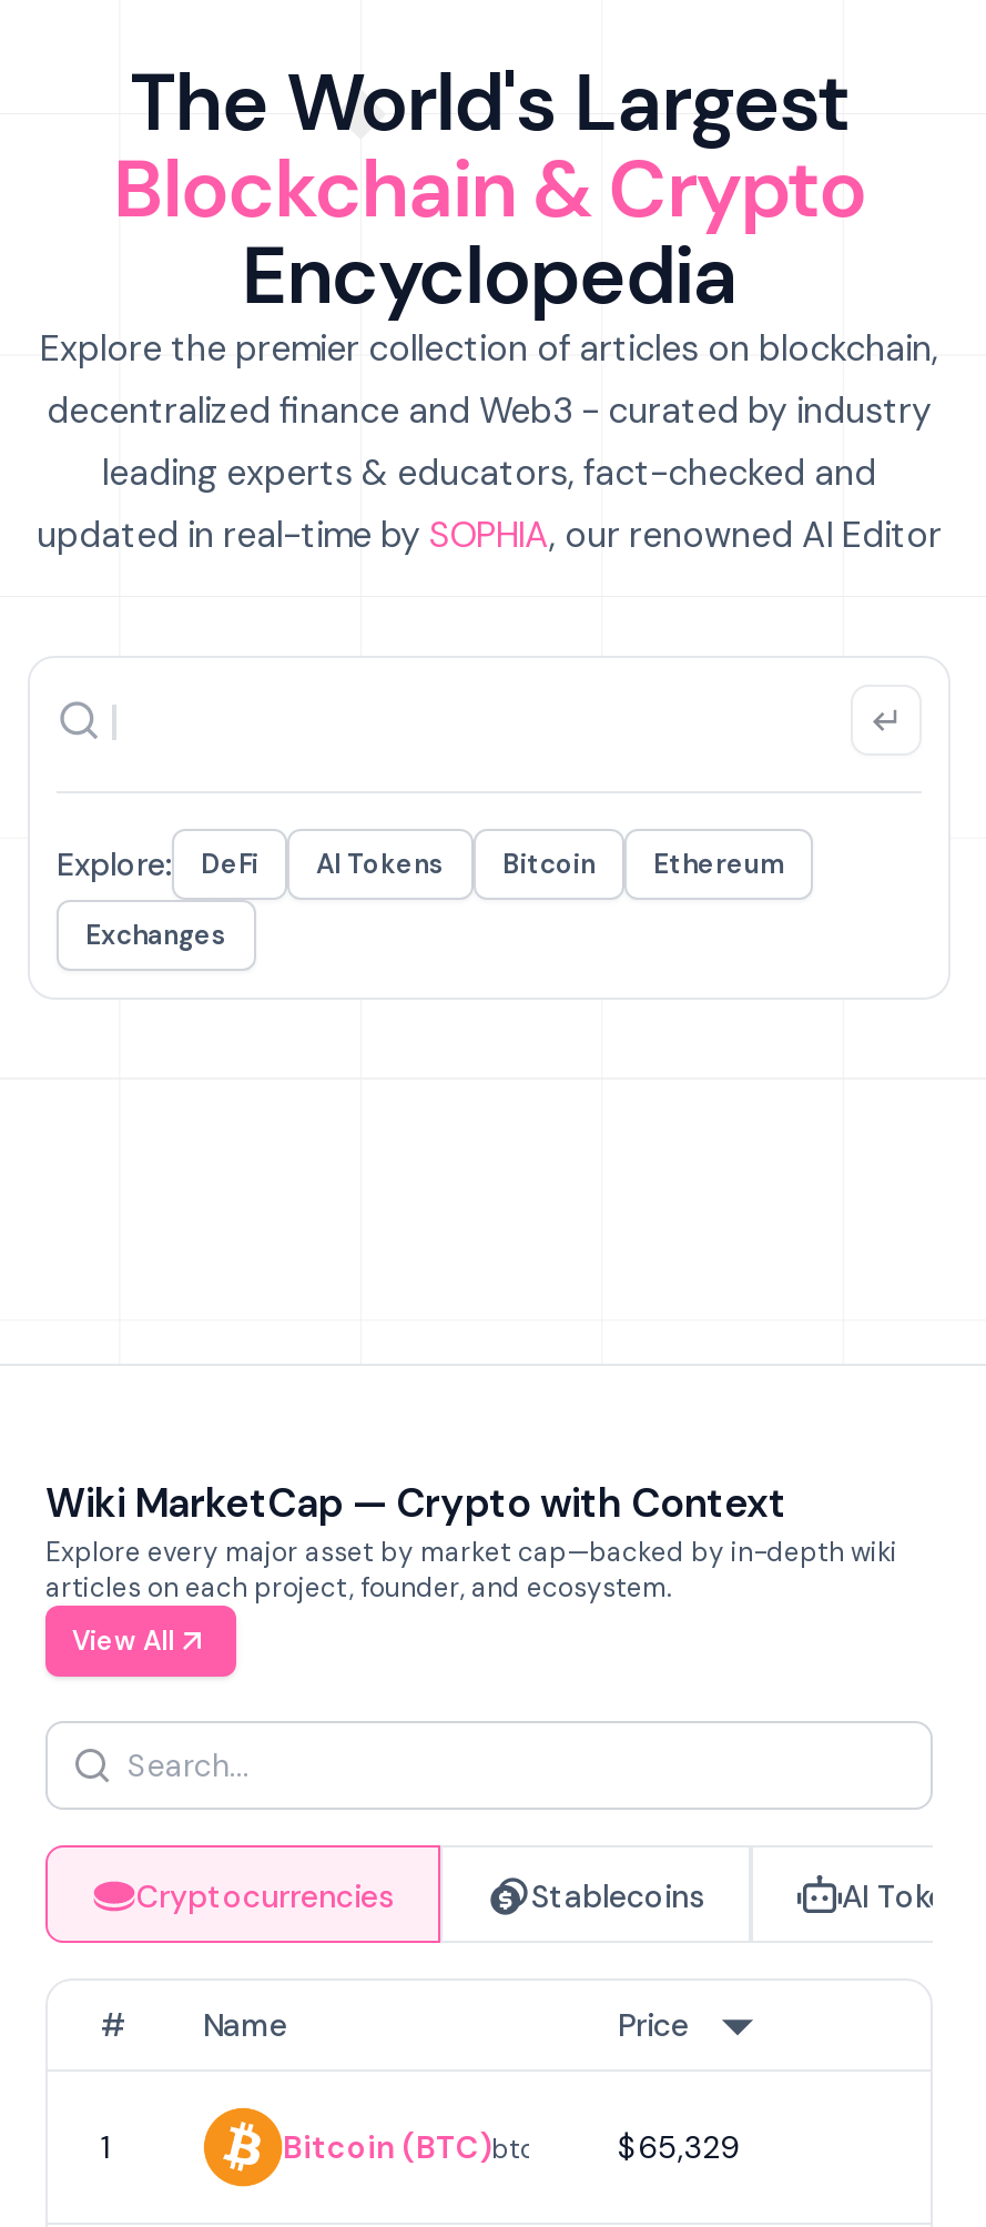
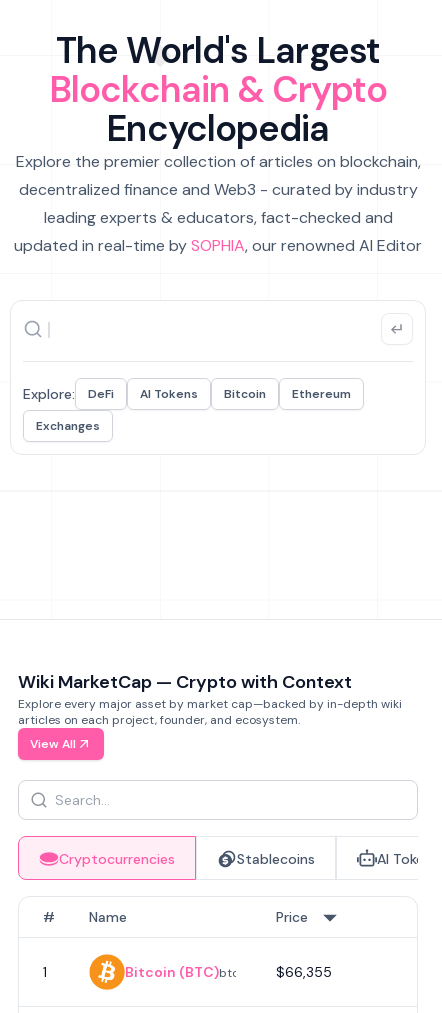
[618,2127,740,2167] $65,329 -> [276,963,332,981] $66,355

